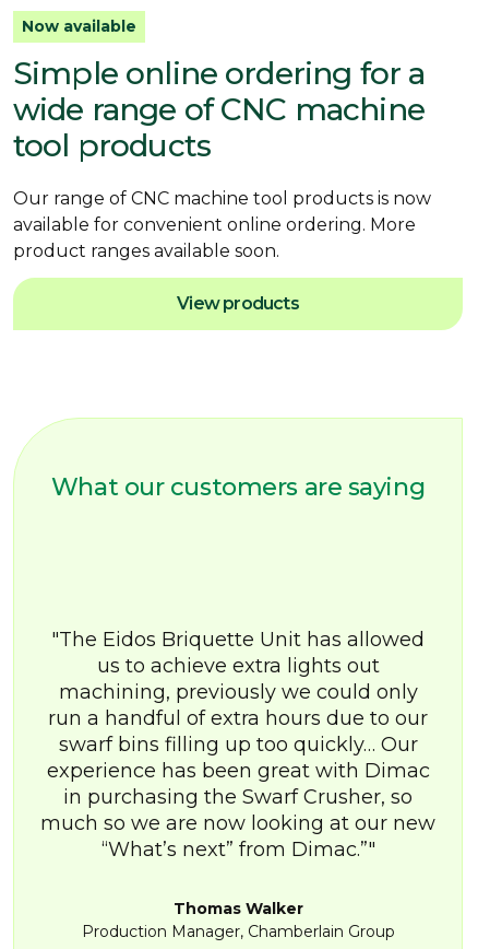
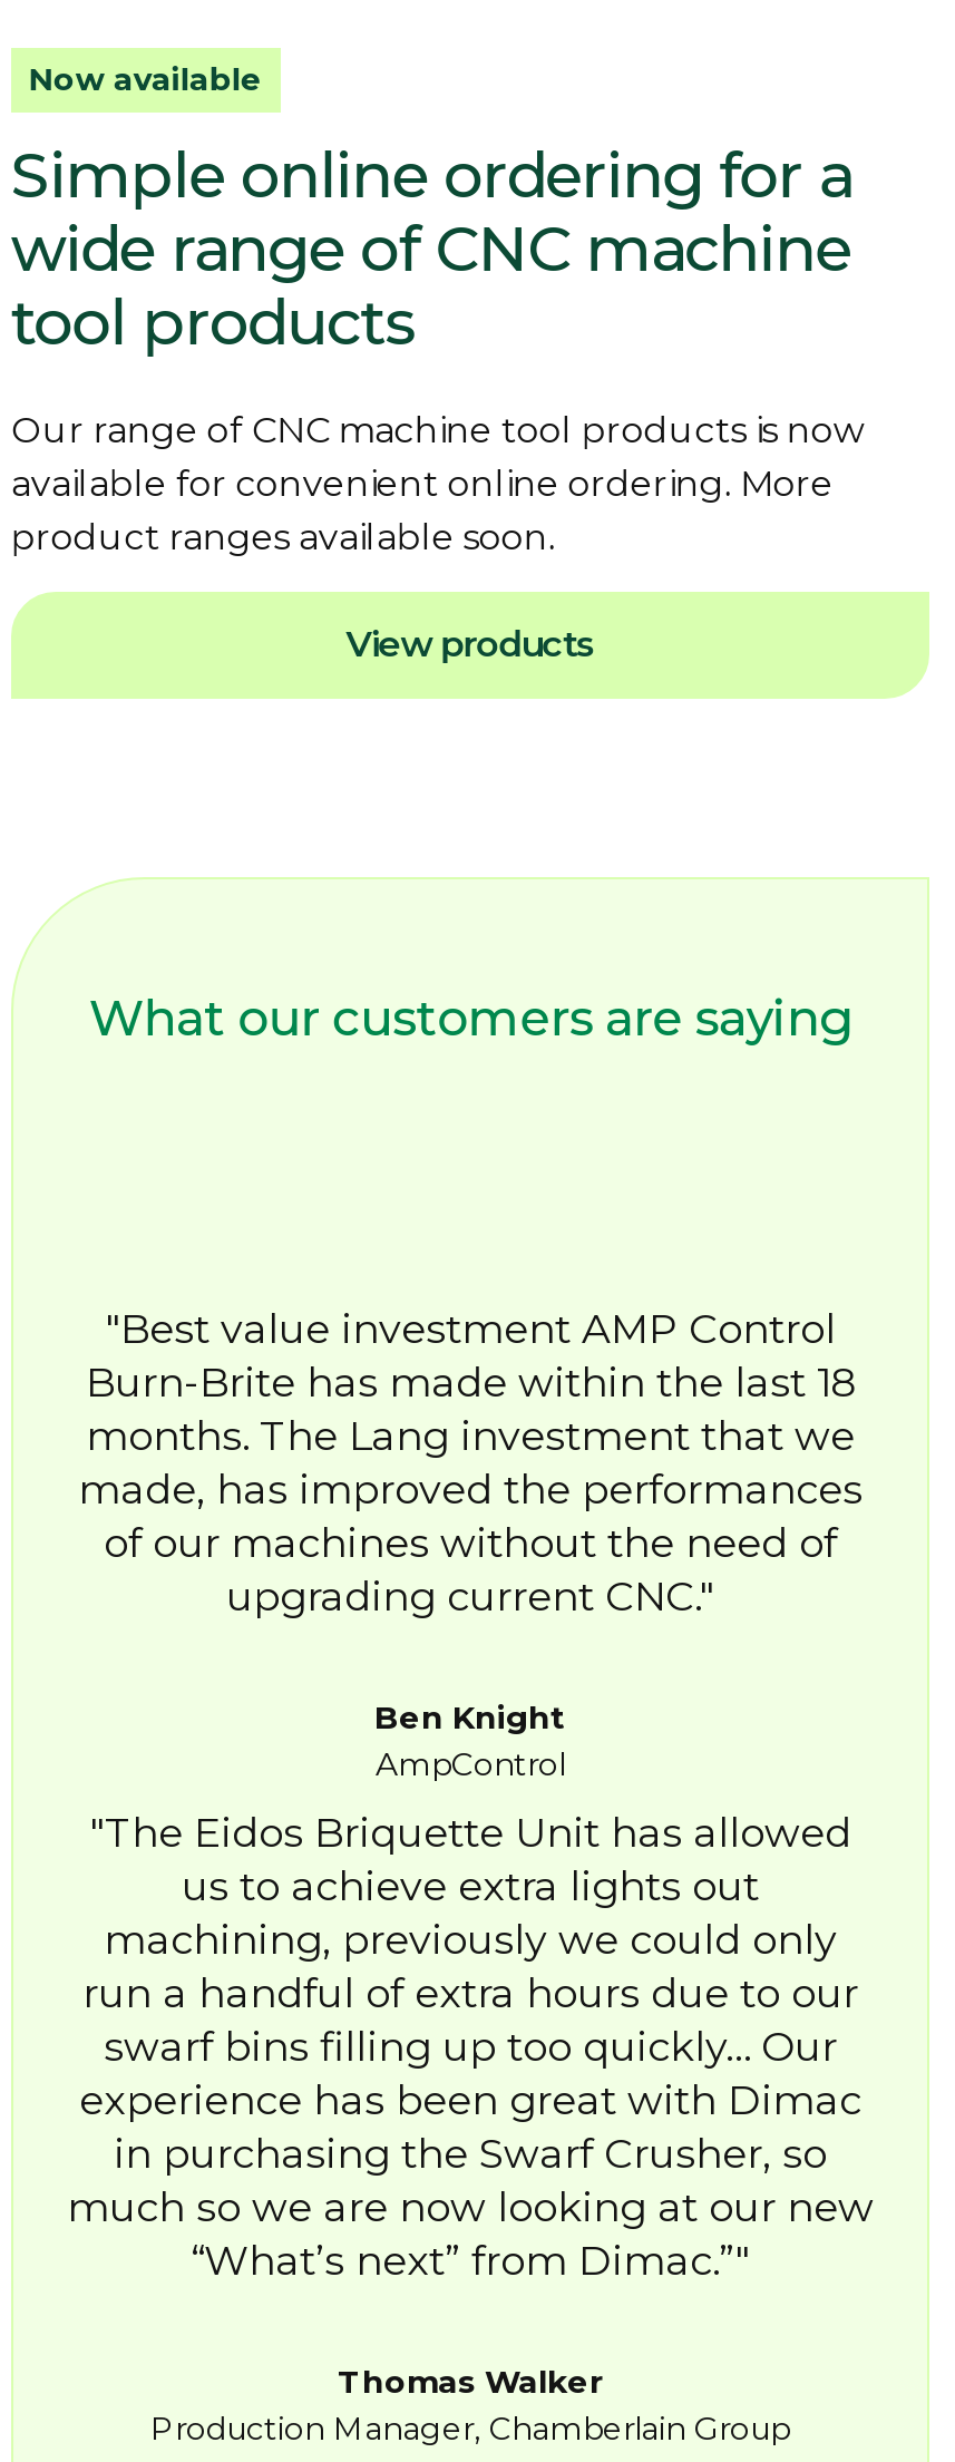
none -> [78,1304,863,1783] Best value investment AMP Control | Burn-Brite has made within the last 18 | months. The Lang investment that we | made, has improved the performances | of our machines without the need of | upgrading current CNC. | Ben Knight | AmpControl

